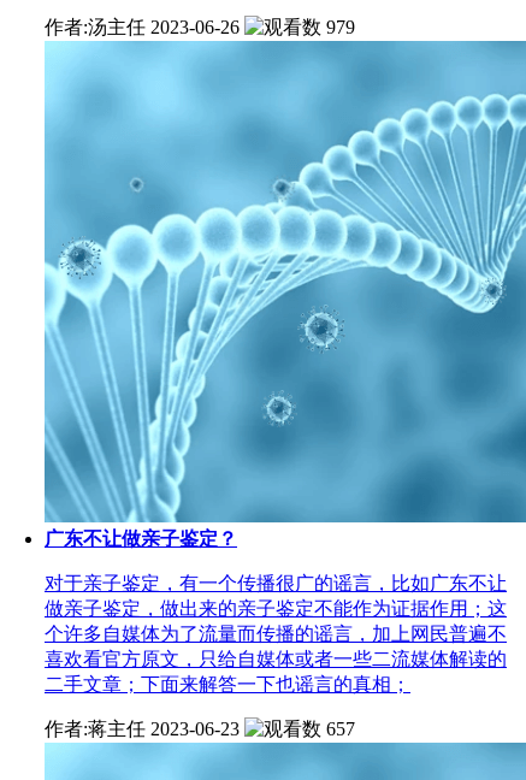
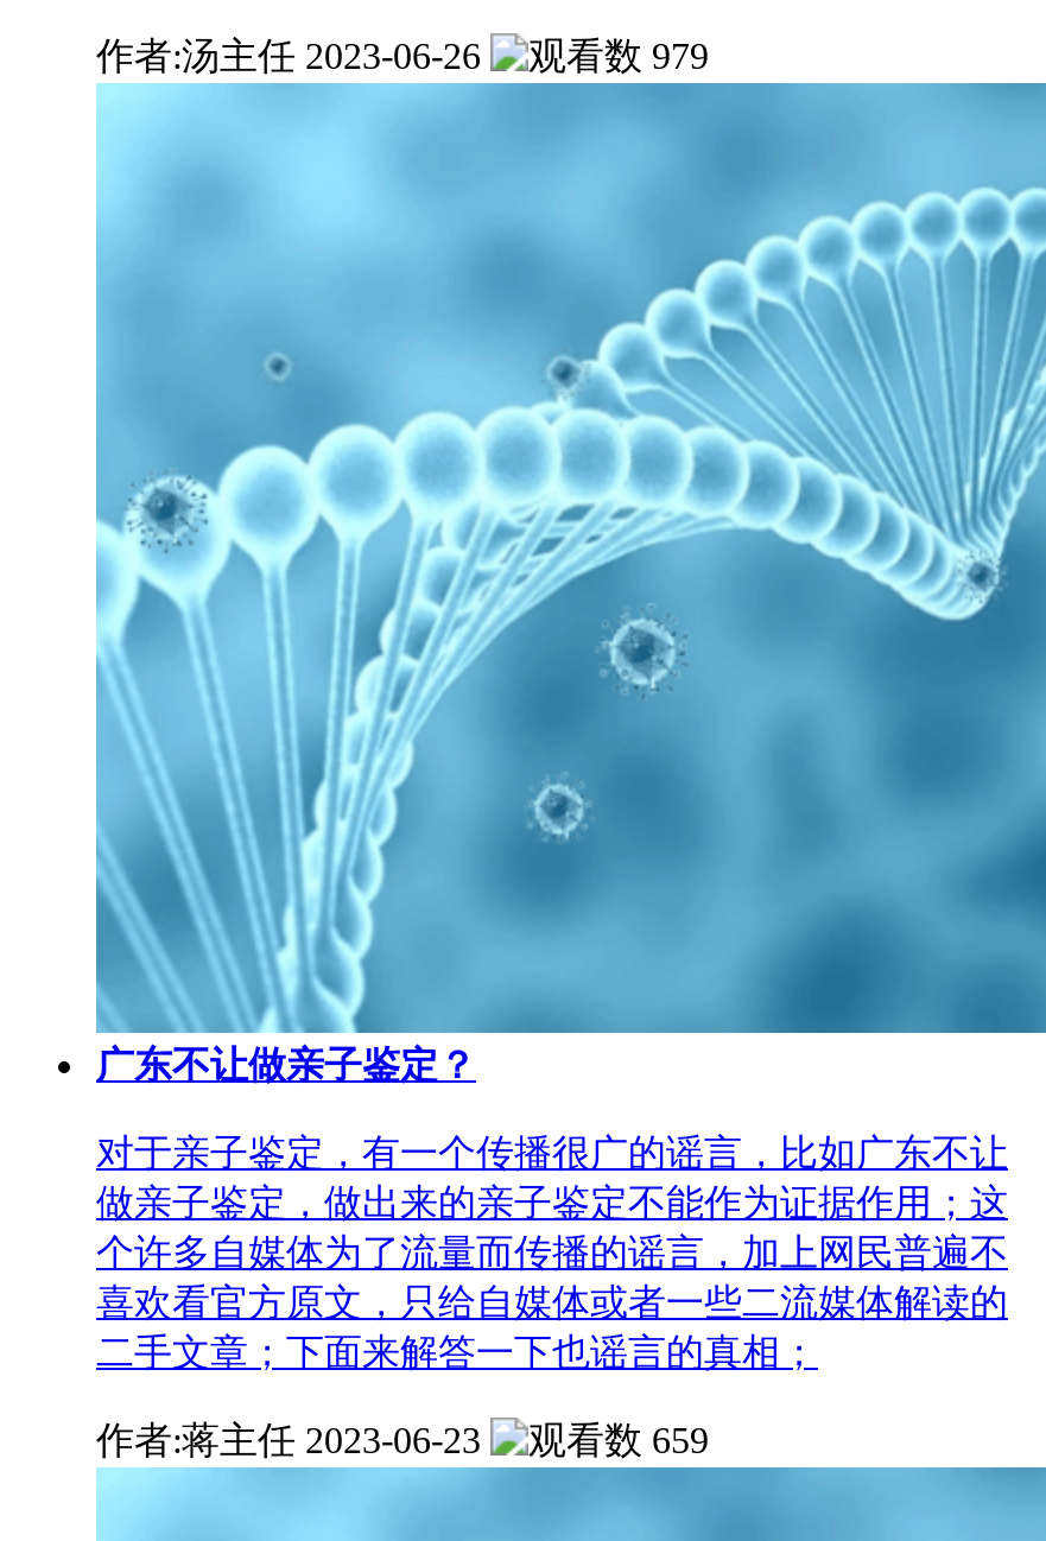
[321,718,355,739] 657 -> [642,1419,709,1459] 659

